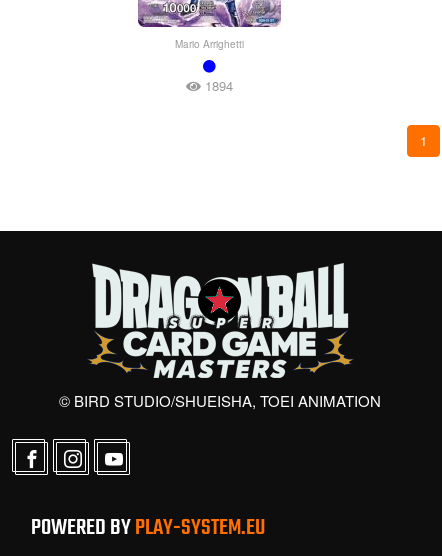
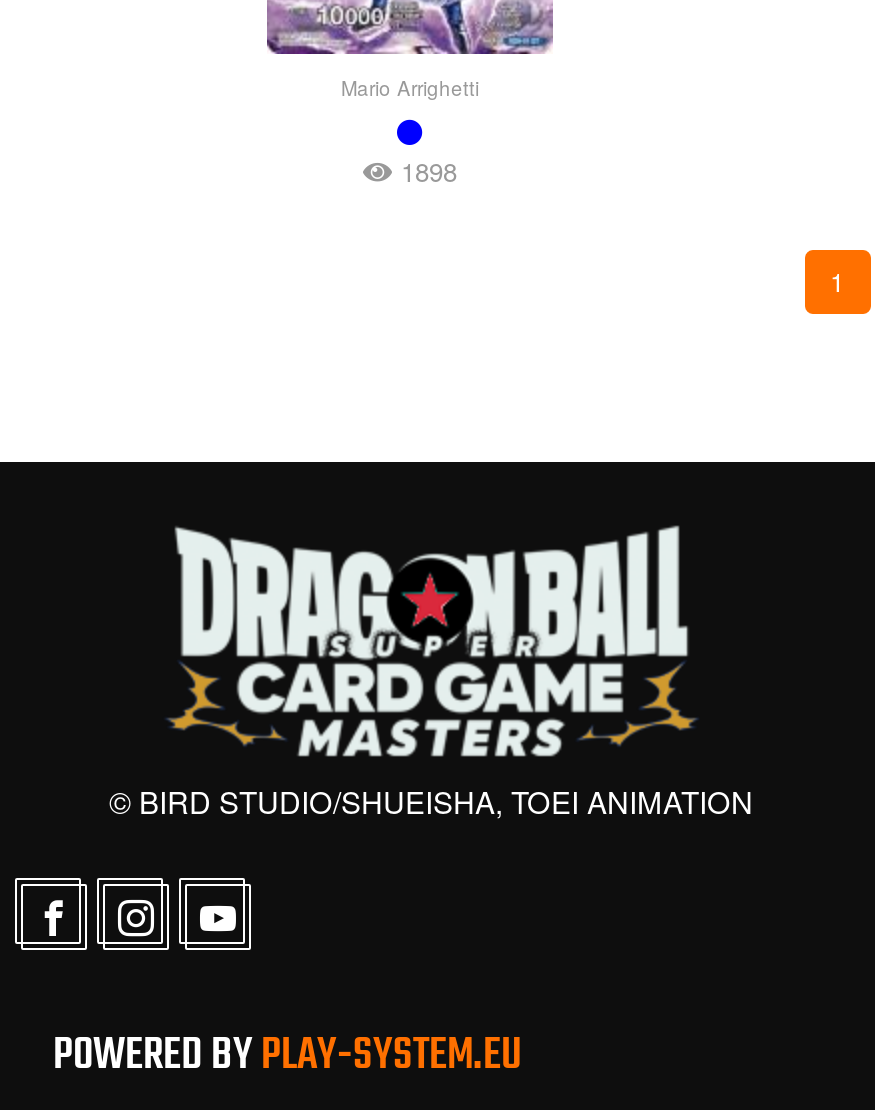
[201,76,233,95] 1894 -> [393,152,457,190] 1898

